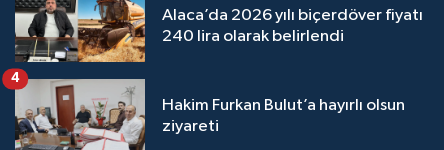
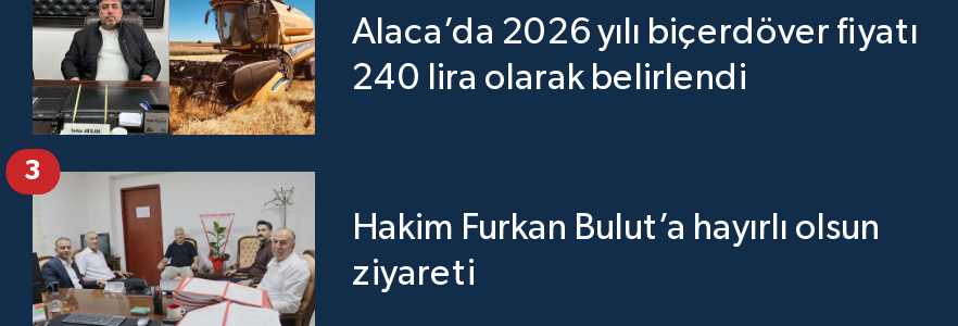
[10,72,19,85] 4 -> [24,157,41,185] 3

